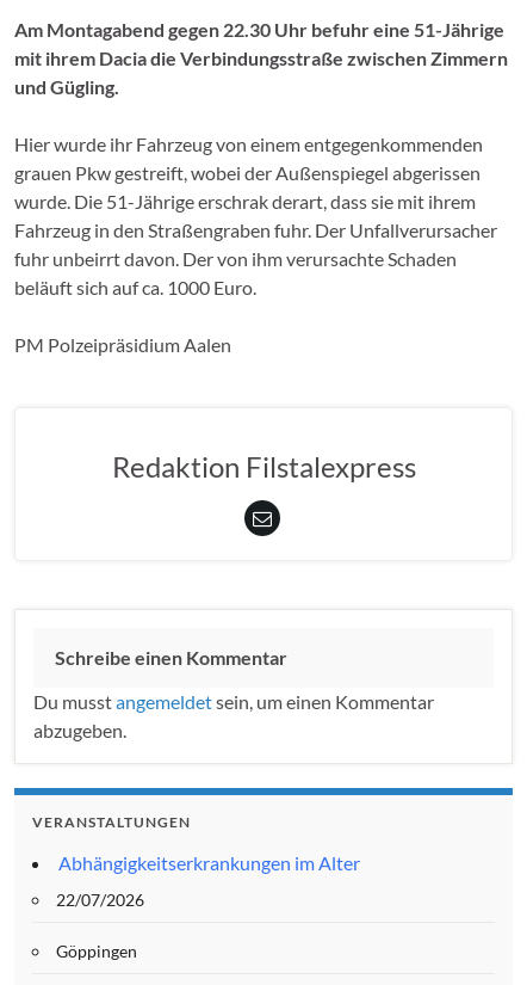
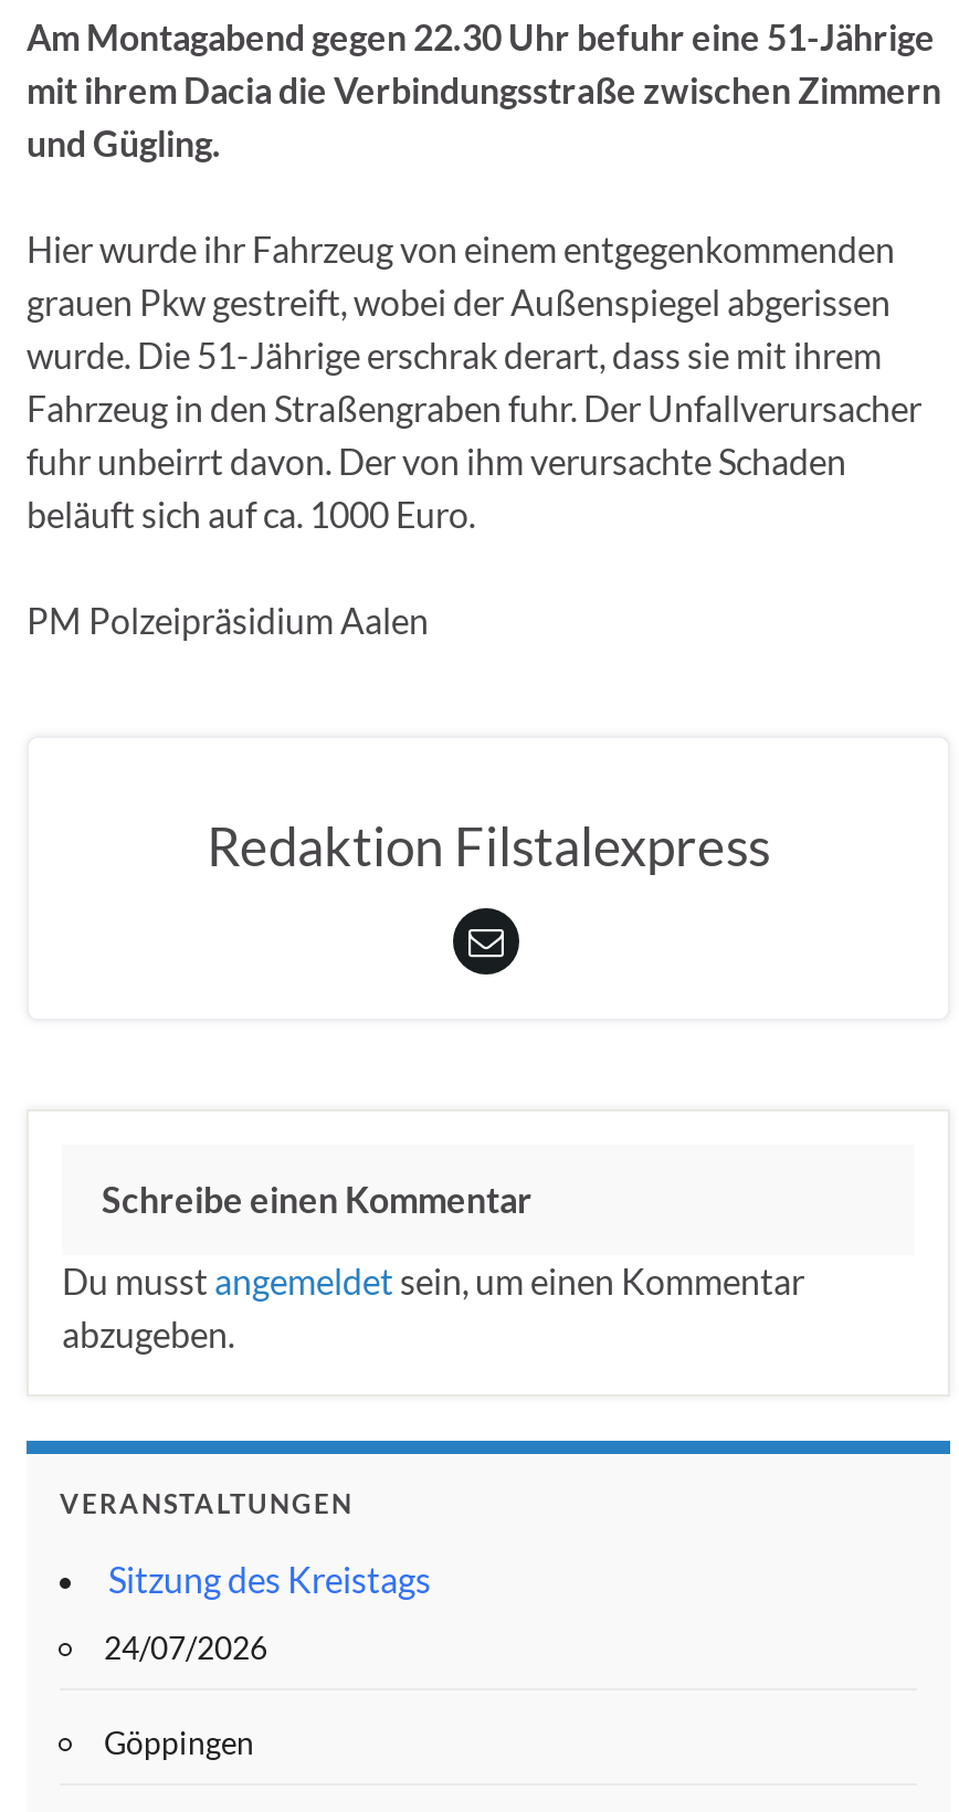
[58,851,360,874] Abhängigkeitserkrankungen im Alter -> [108,1558,431,1600] Sitzung des Kreistags
[56,890,144,910] 22/07/2026 -> [104,1629,267,1666] 24/07/2026

